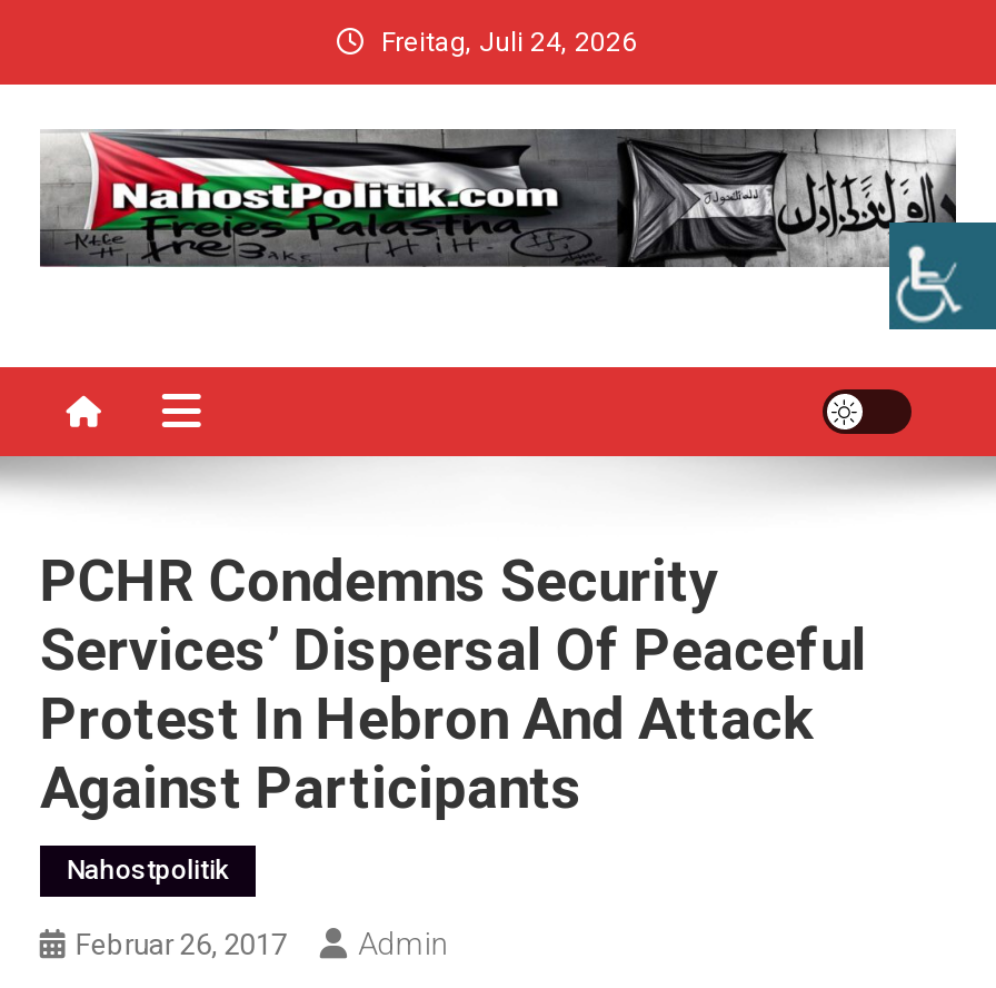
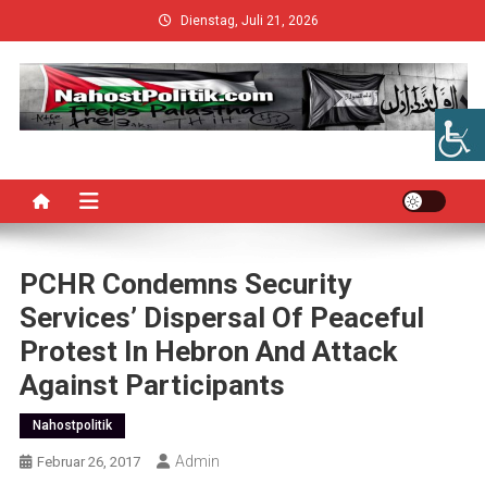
[381,27,637,58] Freitag, Juli 24, 2026 -> [180,13,318,28] Dienstag, Juli 21, 2026

